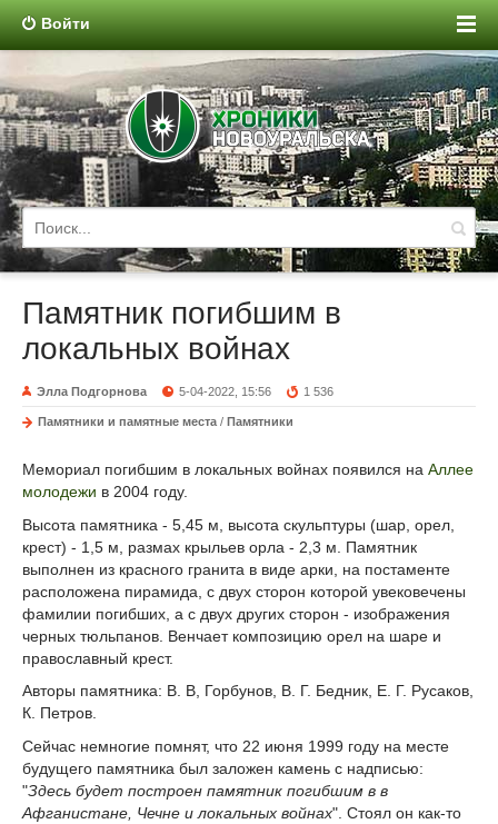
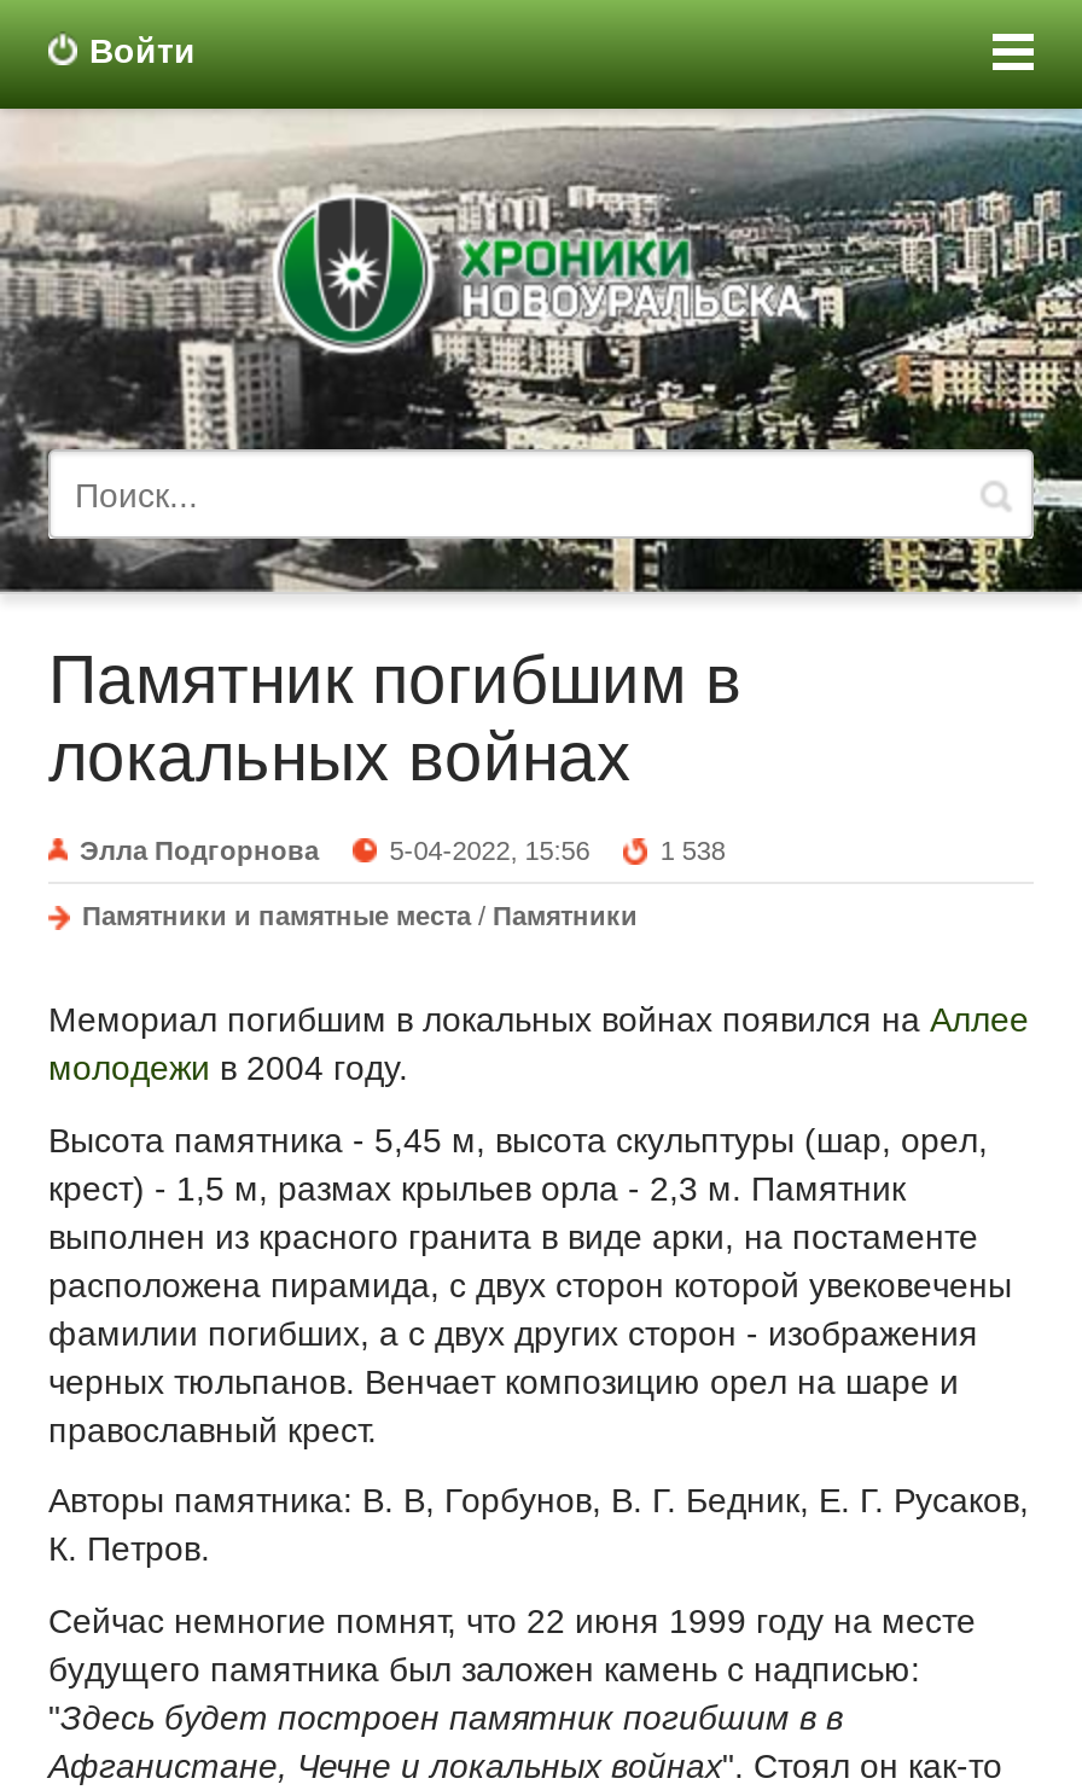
[304,385,334,398] 1 536 -> [660,836,726,865] 1 538

